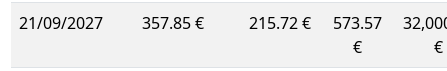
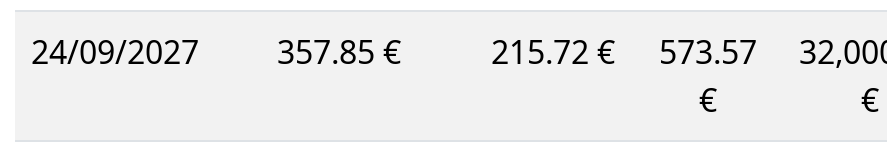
[19,12,204,34] 21/09/2027 357.85 € -> [31,30,401,74] 24/09/2027 357.85 €

